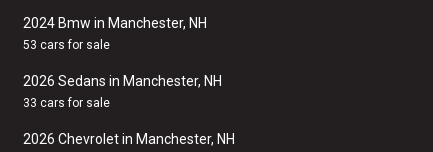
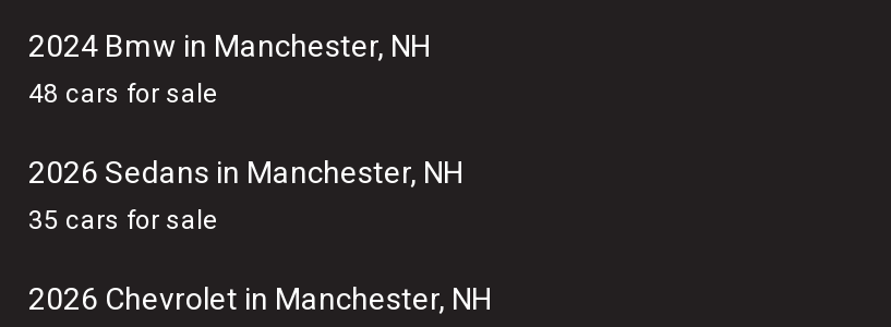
[23,38,110,52] 53 cars for sale -> [28,78,218,109] 48 cars for sale
[23,96,110,110] 33 cars for sale -> [28,205,218,235] 35 cars for sale

